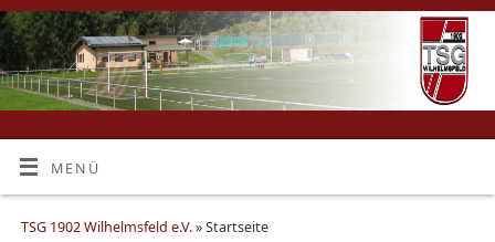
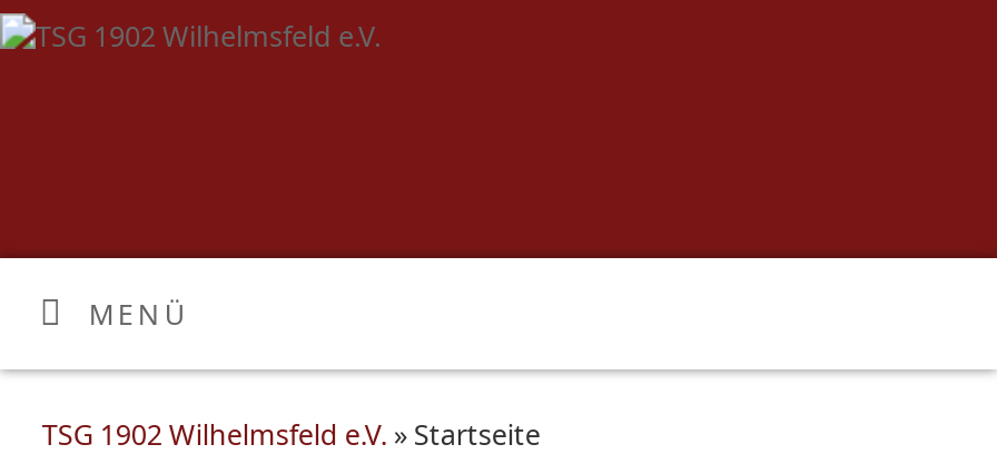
[3,10,492,112] [image] -> none

